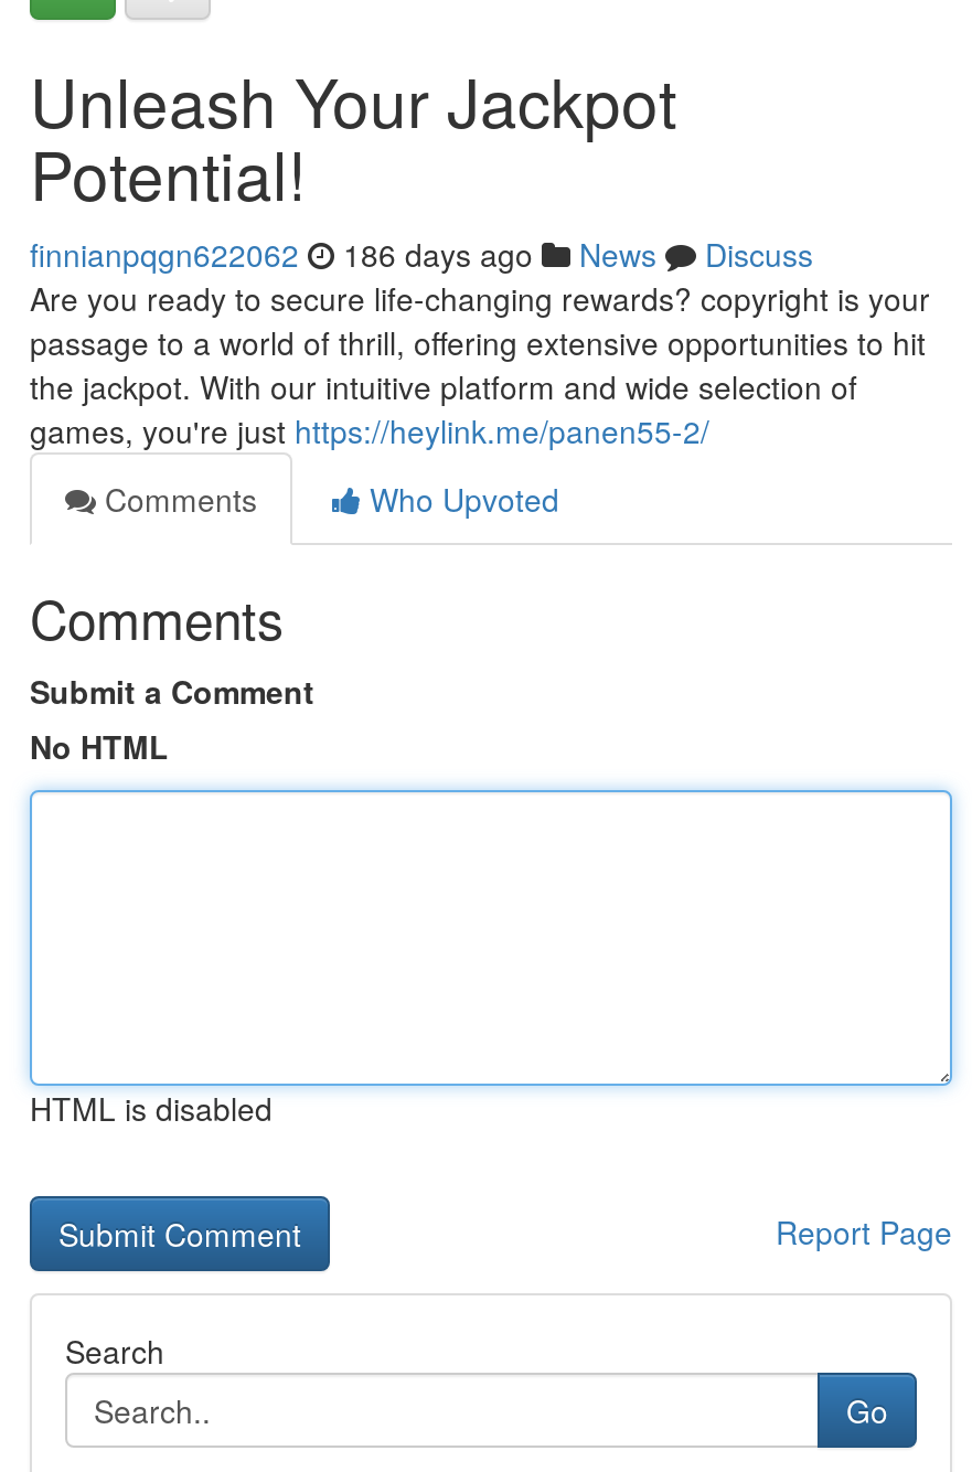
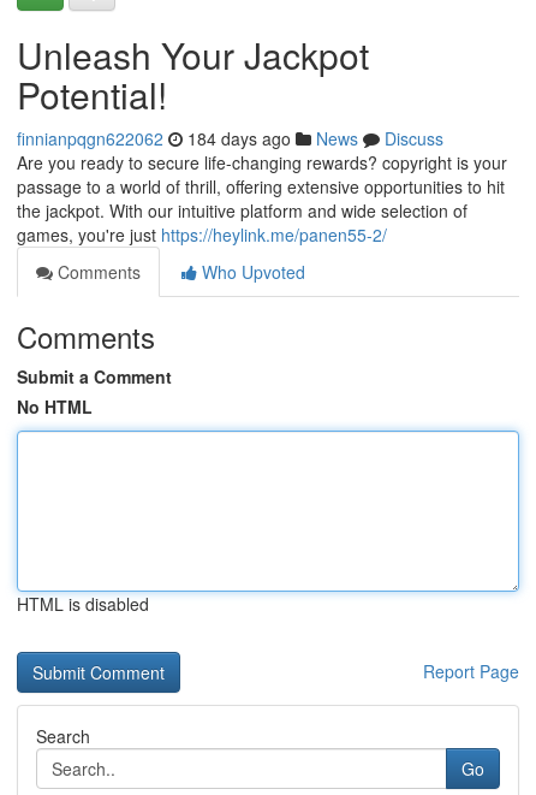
[30,232,813,276] finnianpqgn622062 186 days ago News Discuss -> [17,126,443,150] finnianpqgn622062 184 days ago News Discuss

